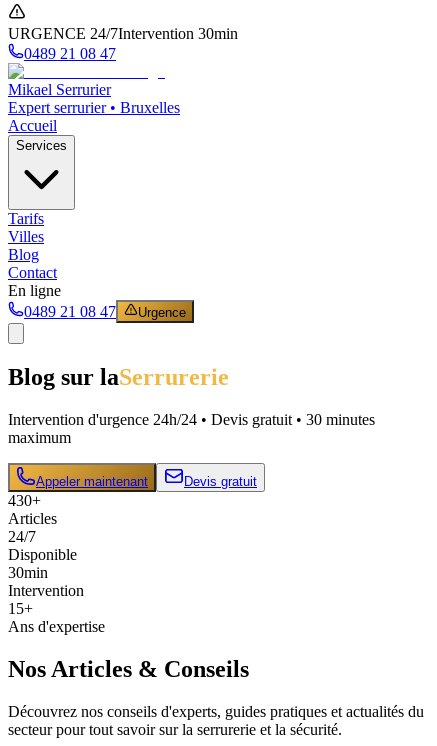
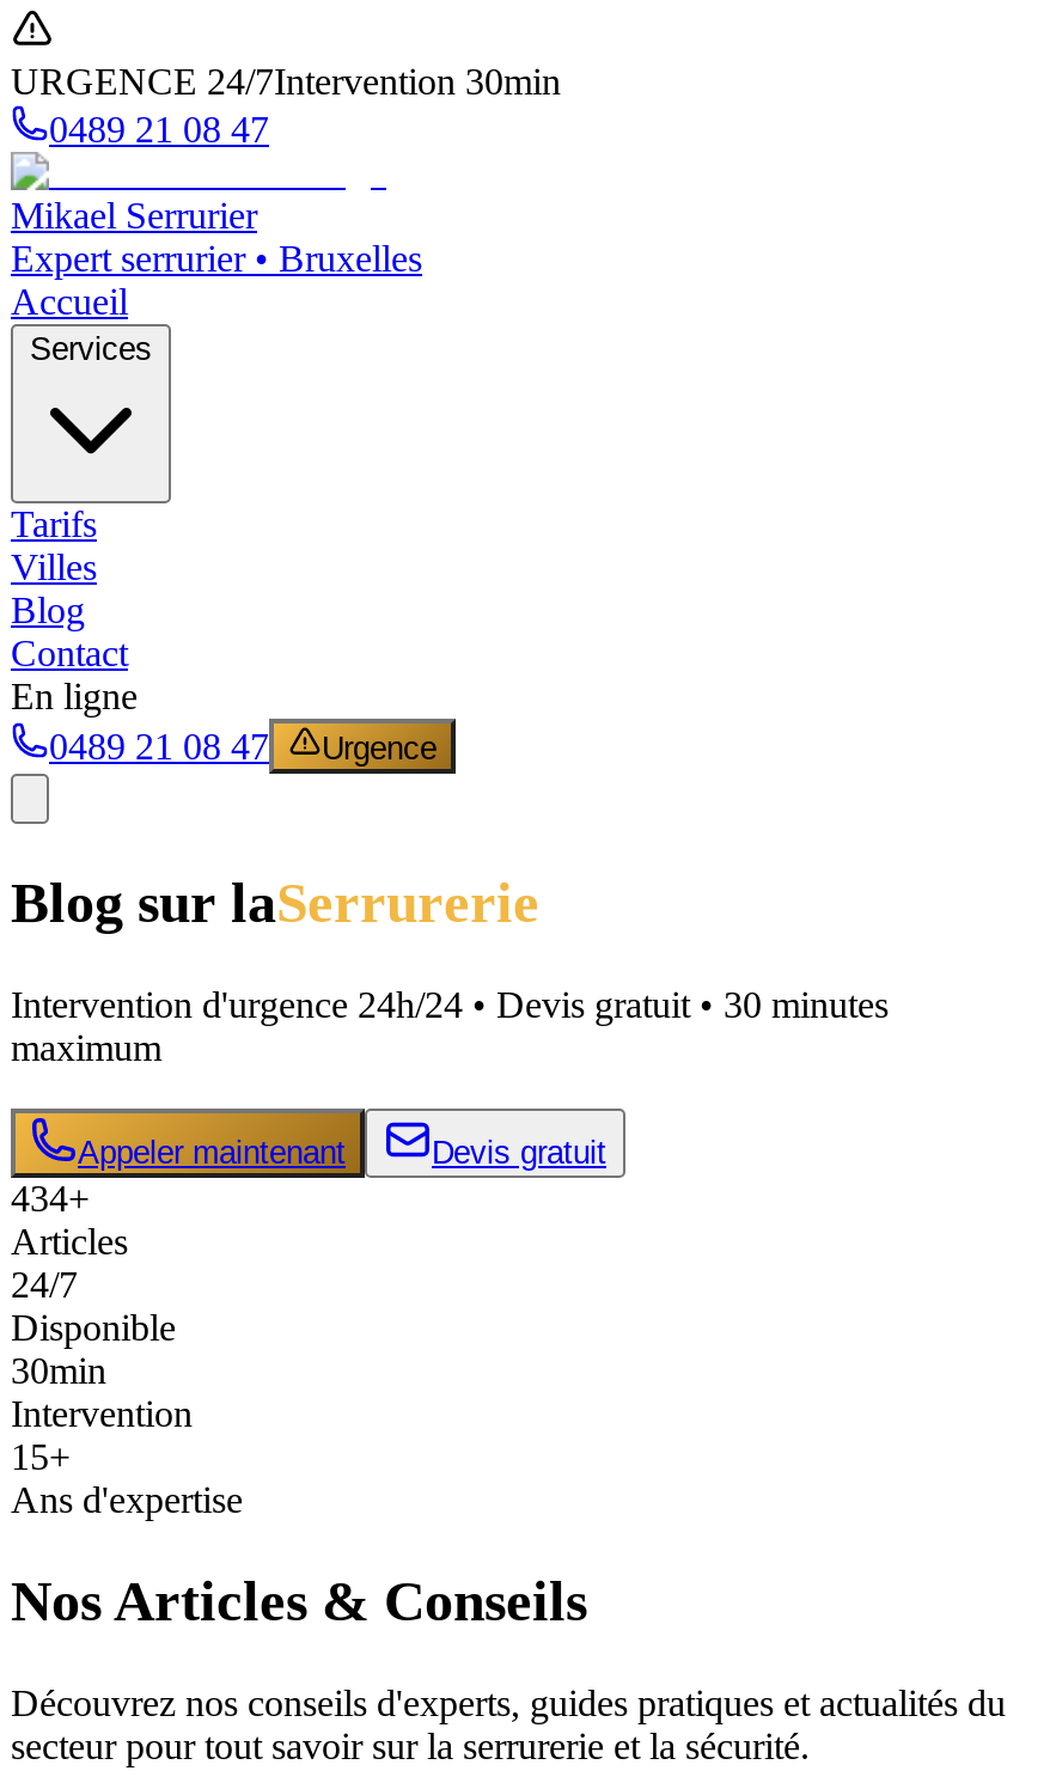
[8,492,41,509] 430+ -> [11,1177,90,1218] 434+

